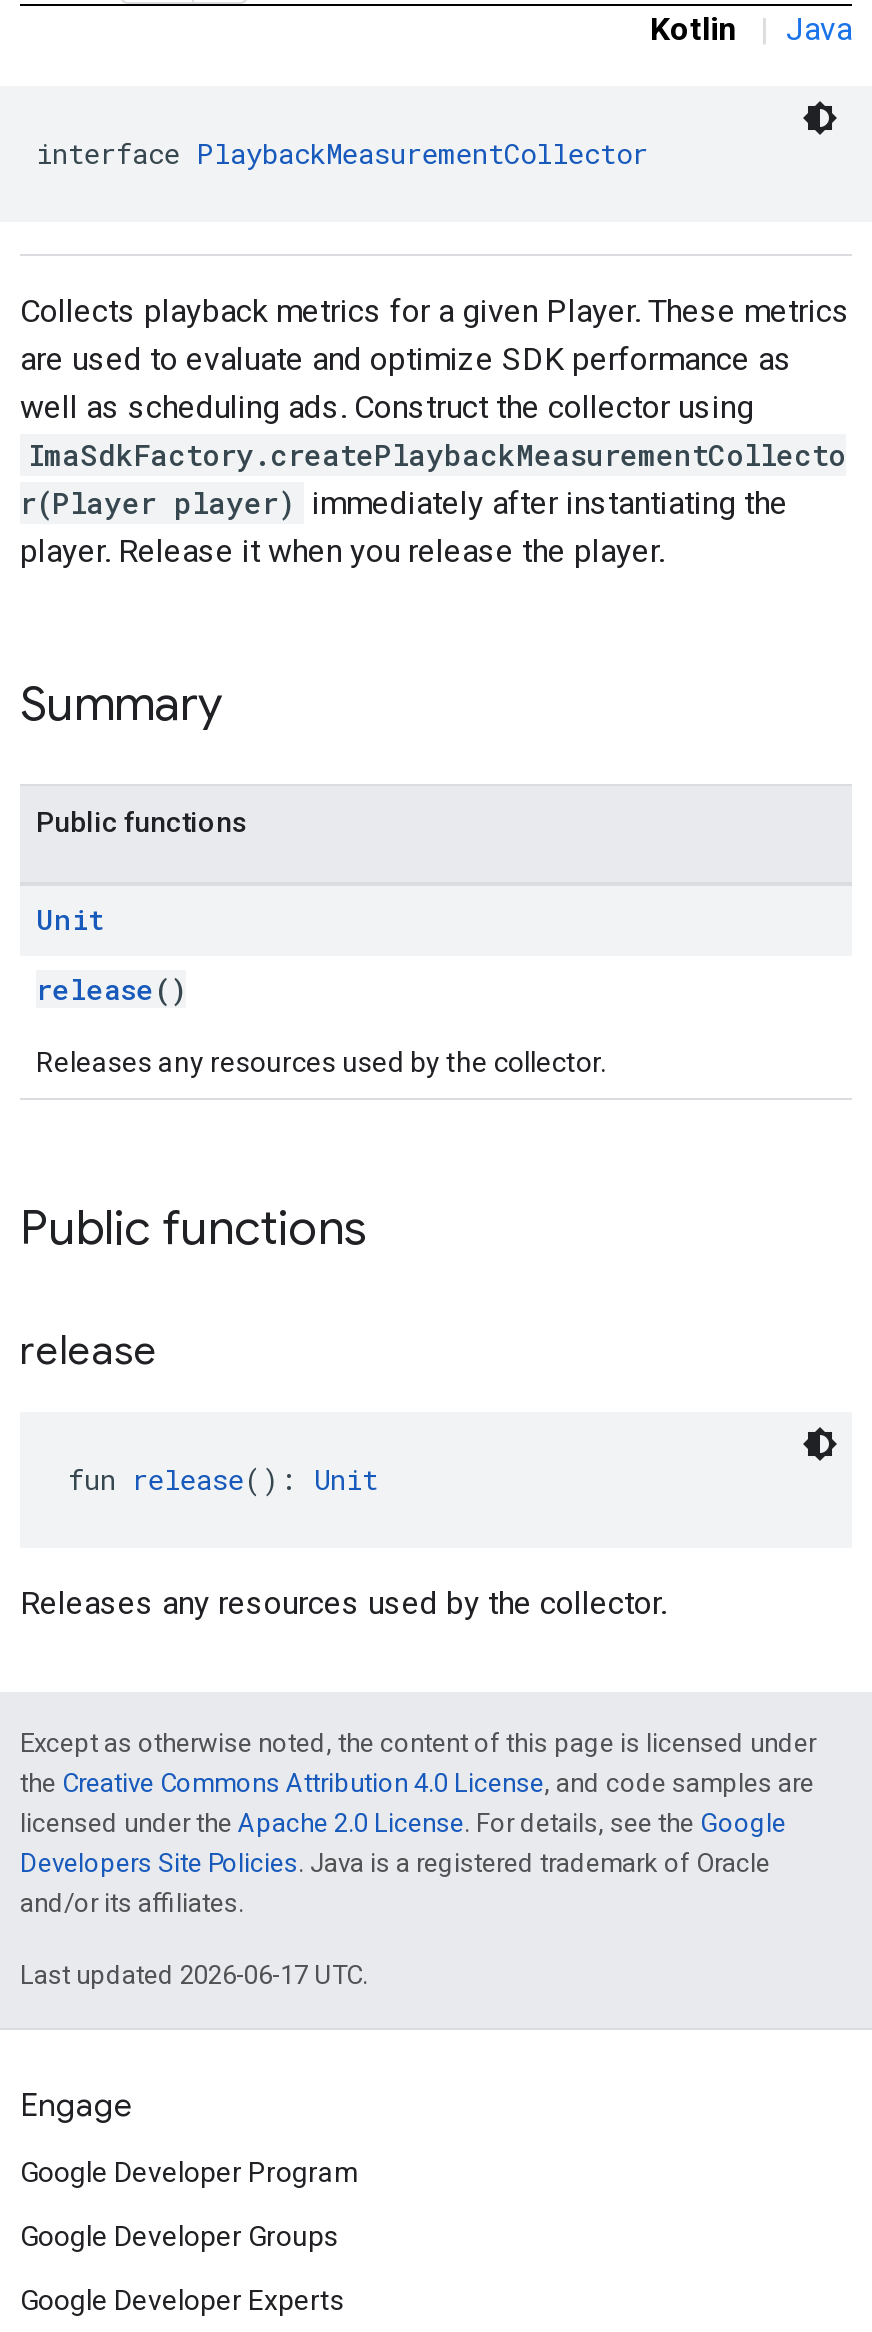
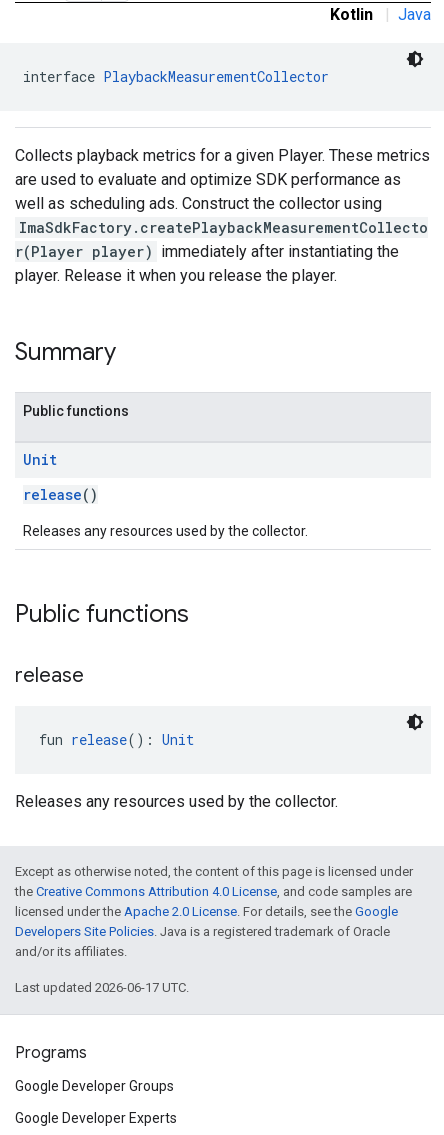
[20,2086,360,2188] Engage | Google Developer Program -> [15,1043,87,1063] Programs

